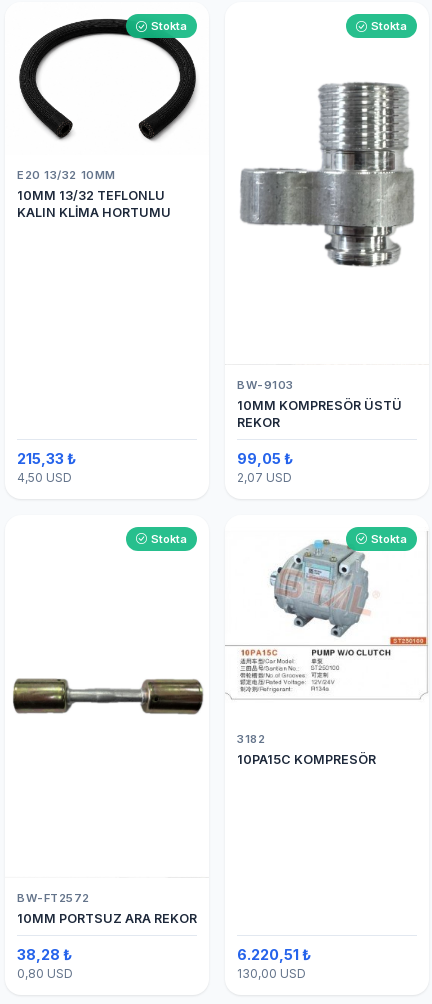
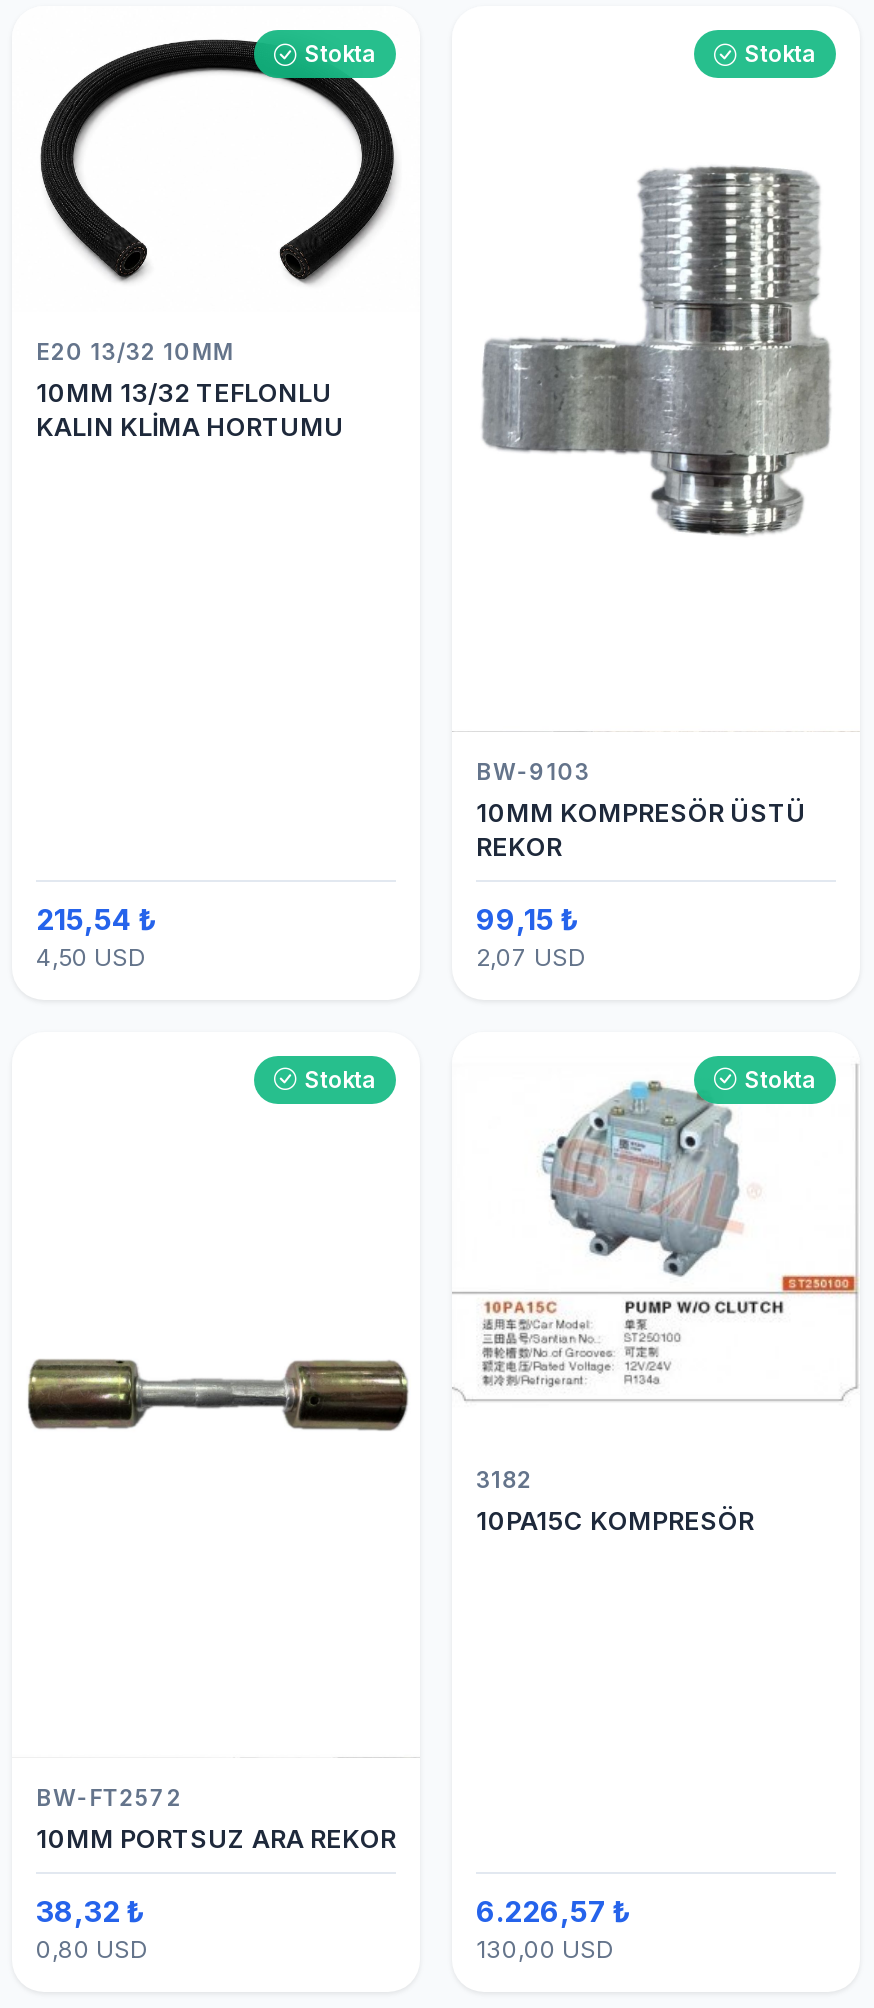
[17,450,76,467] 215,33 ₺ -> [36,902,156,936] 215,54 ₺
[237,450,293,467] 99,05 ₺ -> [476,902,578,936] 99,15 ₺
[17,945,72,962] 38,28 ₺ -> [36,1893,144,1927] 38,32 ₺
[237,945,311,962] 6.220,51 ₺ -> [476,1893,630,1927] 6.226,57 ₺

